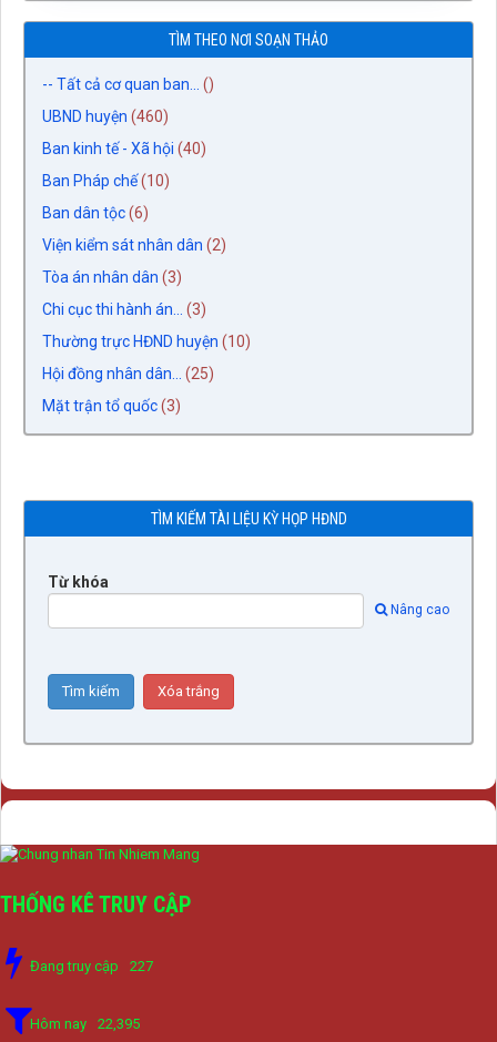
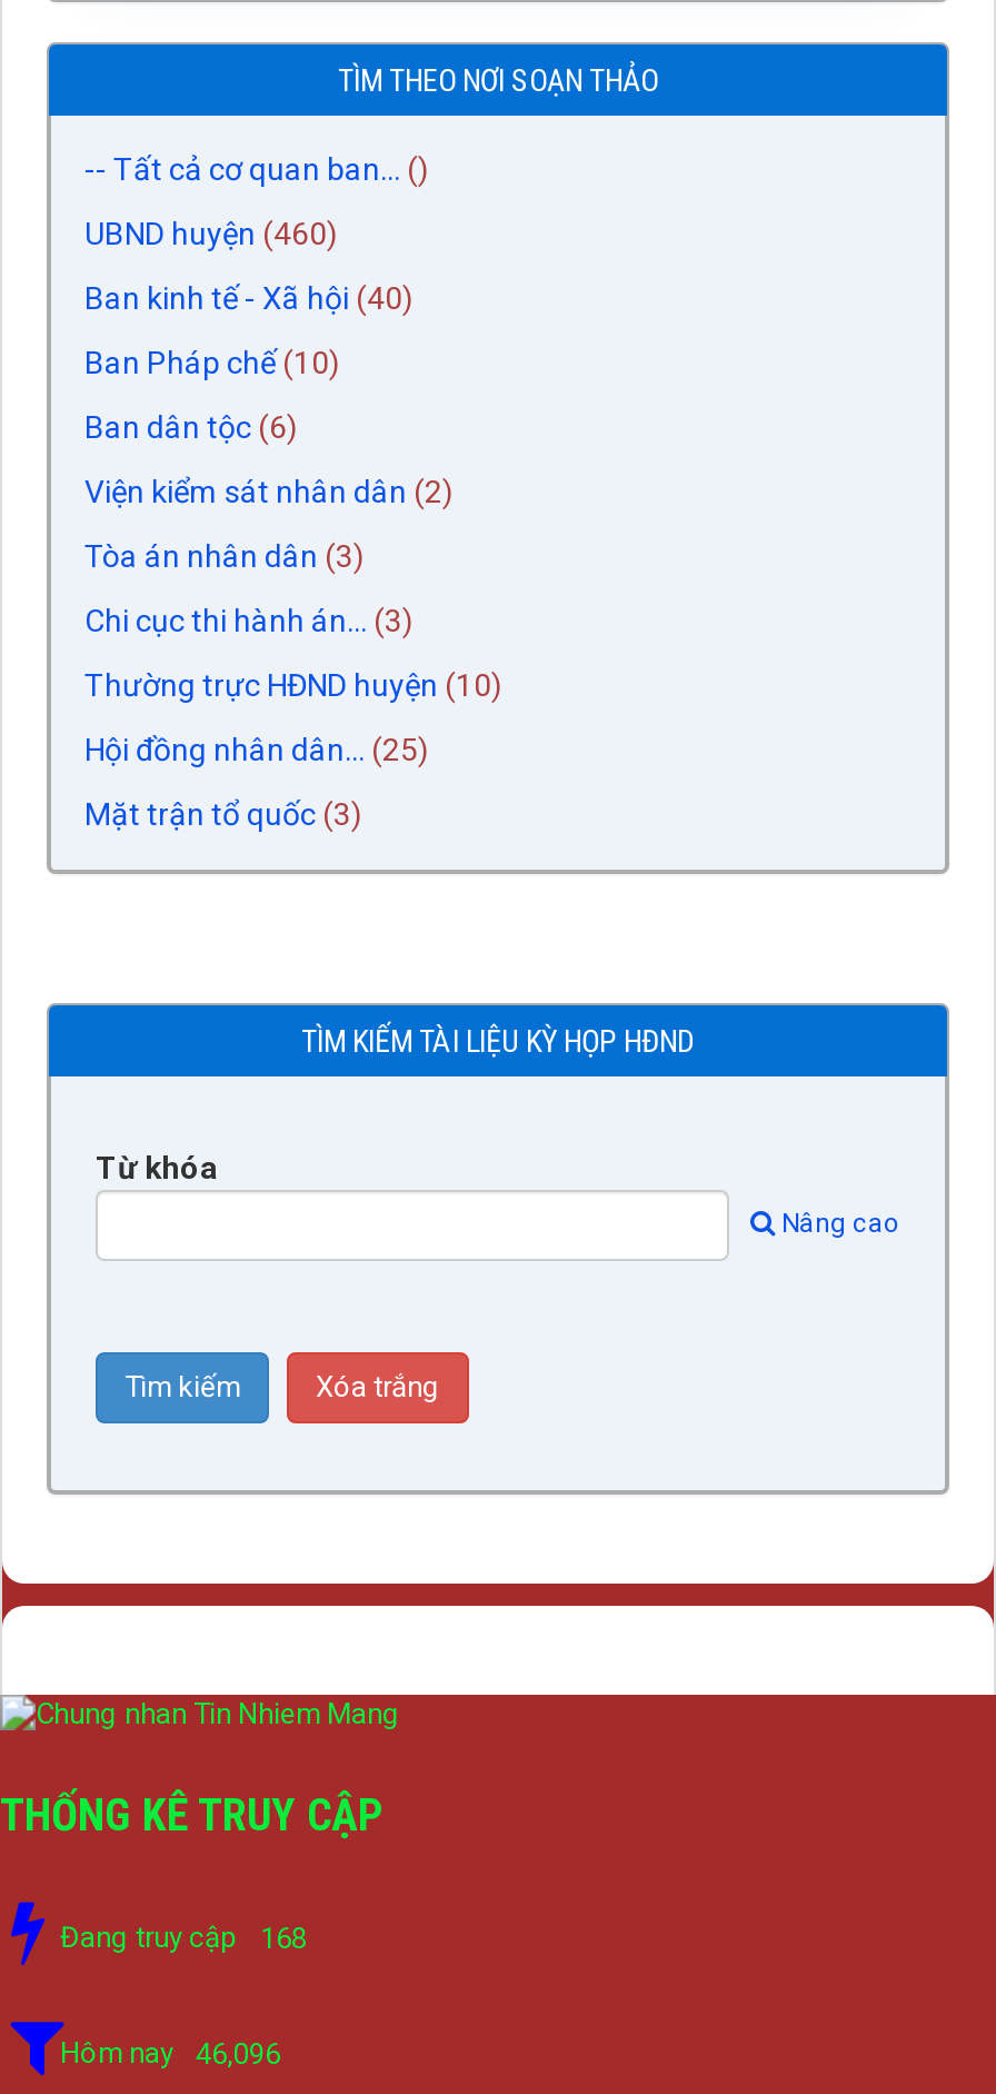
[30,958,153,975] Đang truy cập 227 -> [60,1921,307,1955] Đang truy cập 168
[30,1015,140,1032] Hôm nay 22,395 -> [60,2037,280,2071] Hôm nay 46,096

